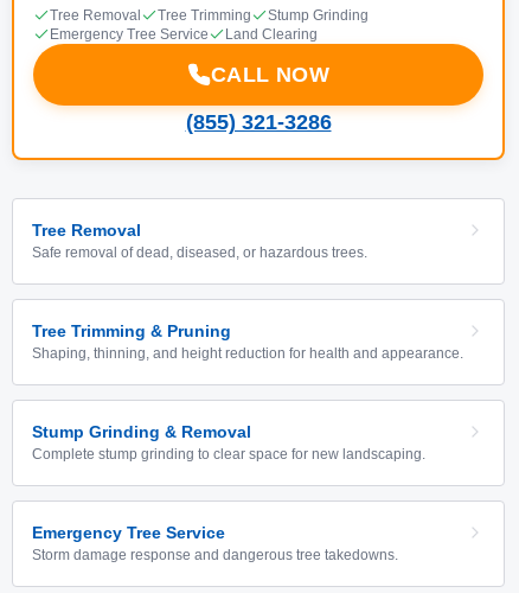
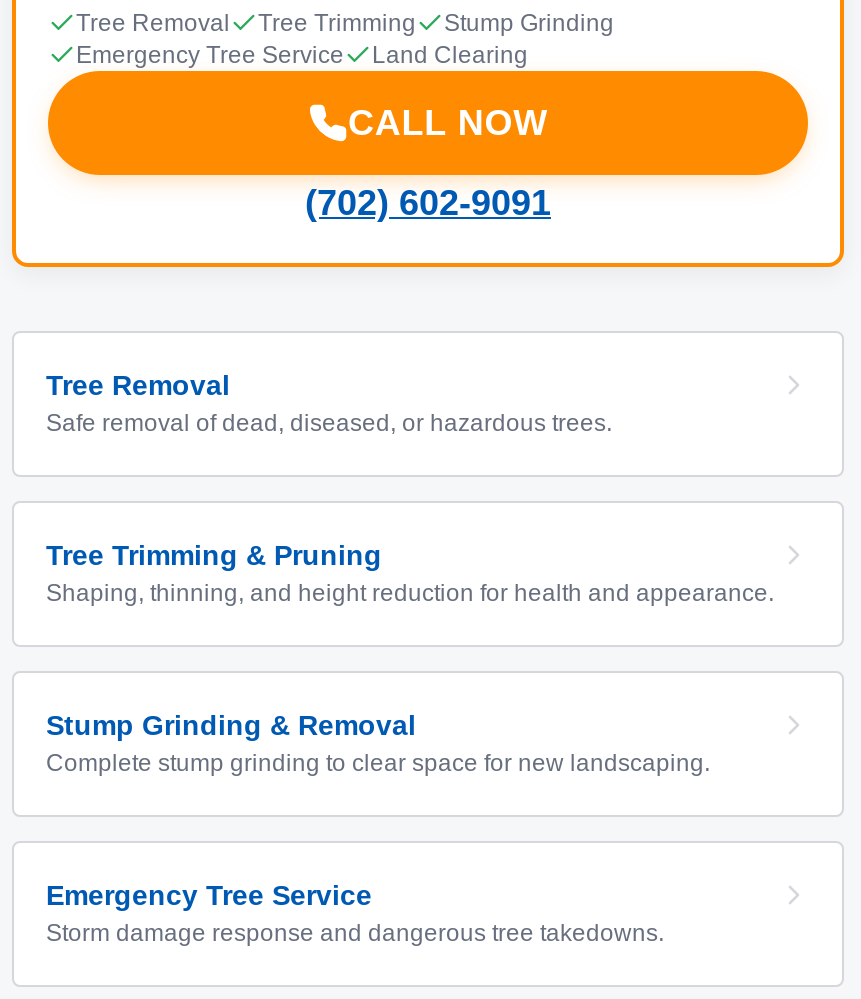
[185,110,331,134] (855) 321-3286 -> [305,183,551,223] (702) 602-9091

